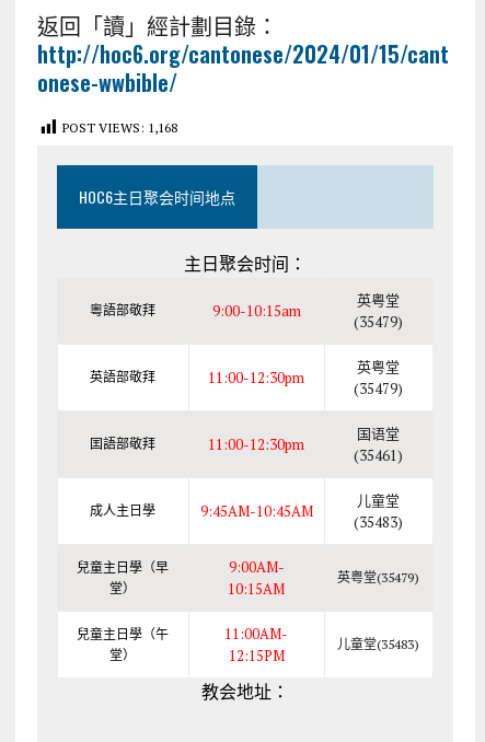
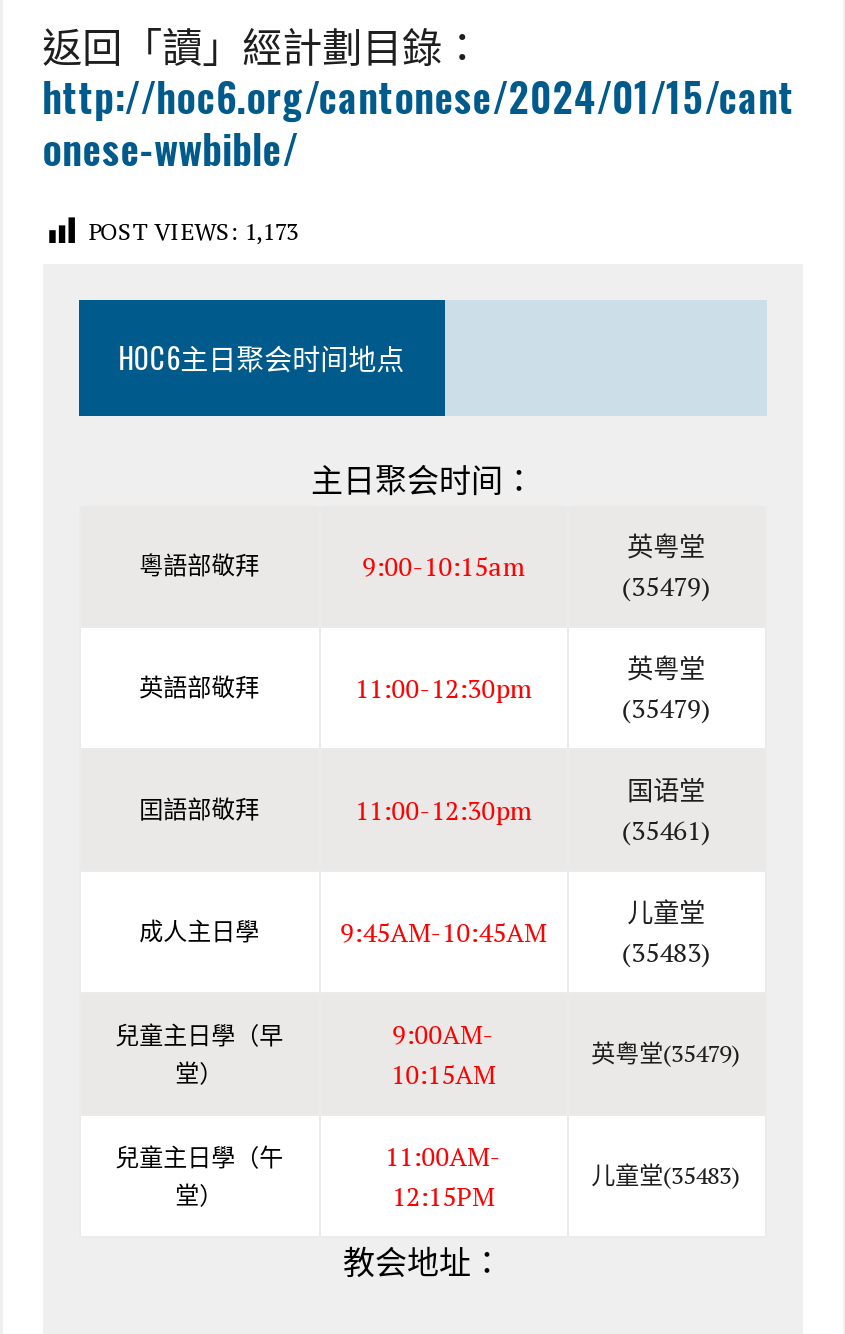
[62,120,177,136] POST VIEWS: 1,168 -> [88,217,298,247] POST VIEWS: 1,173

